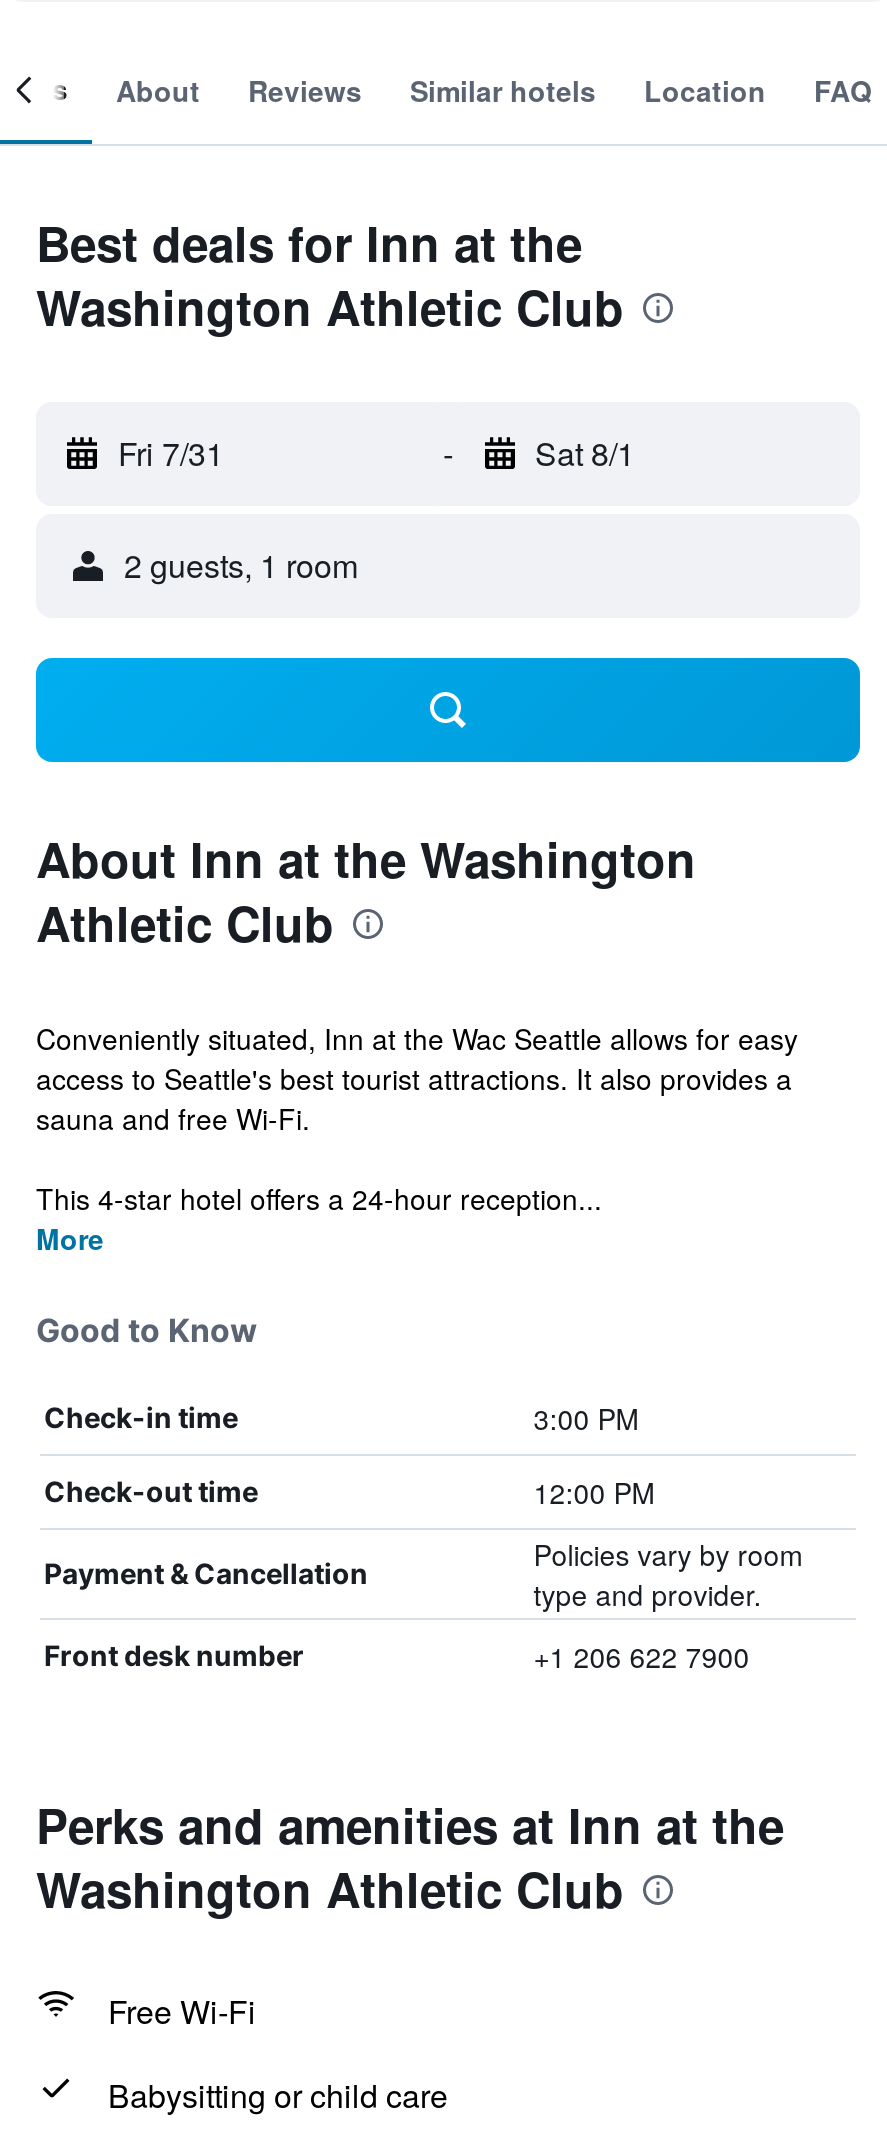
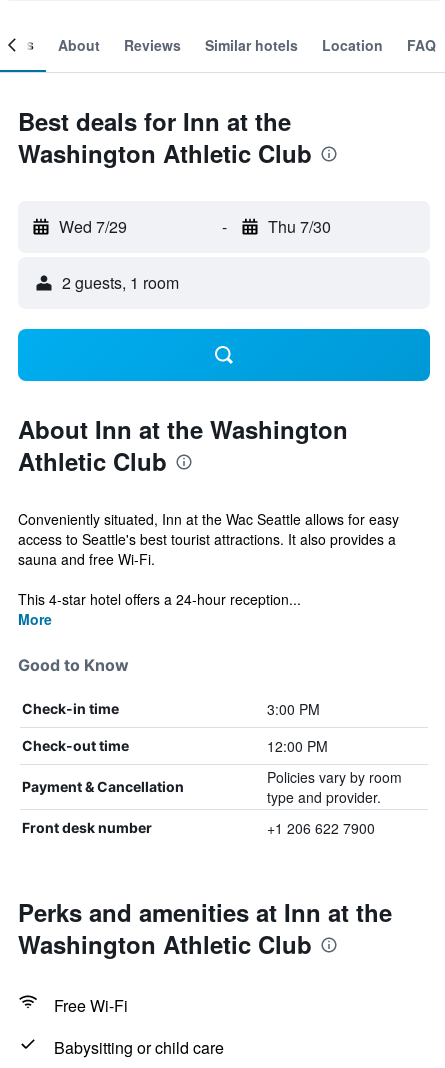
[118,430,224,476] Fri 7/31 -> [59,215,127,238] Wed 7/29
[535,430,635,476] Sat 8/1 -> [267,215,330,238] Thu 7/30

